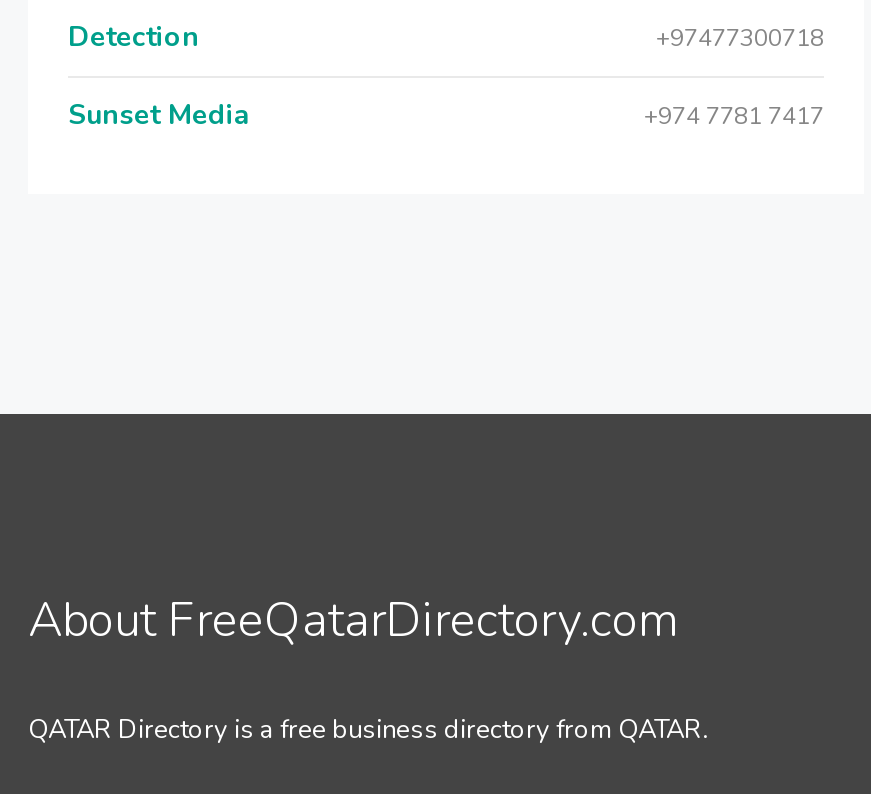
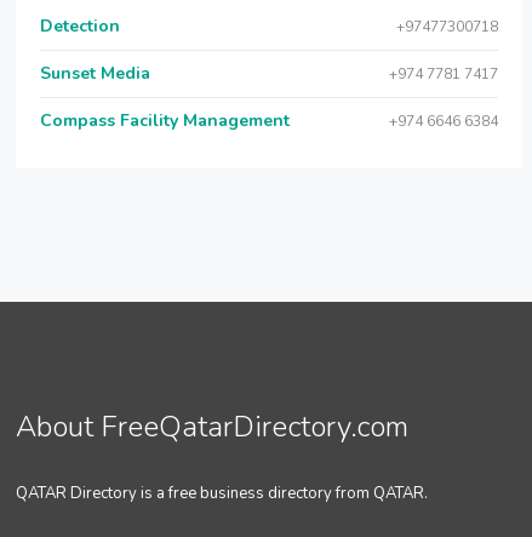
none -> [40,109,498,132] Compass Facility Management | +974 6646 6384

